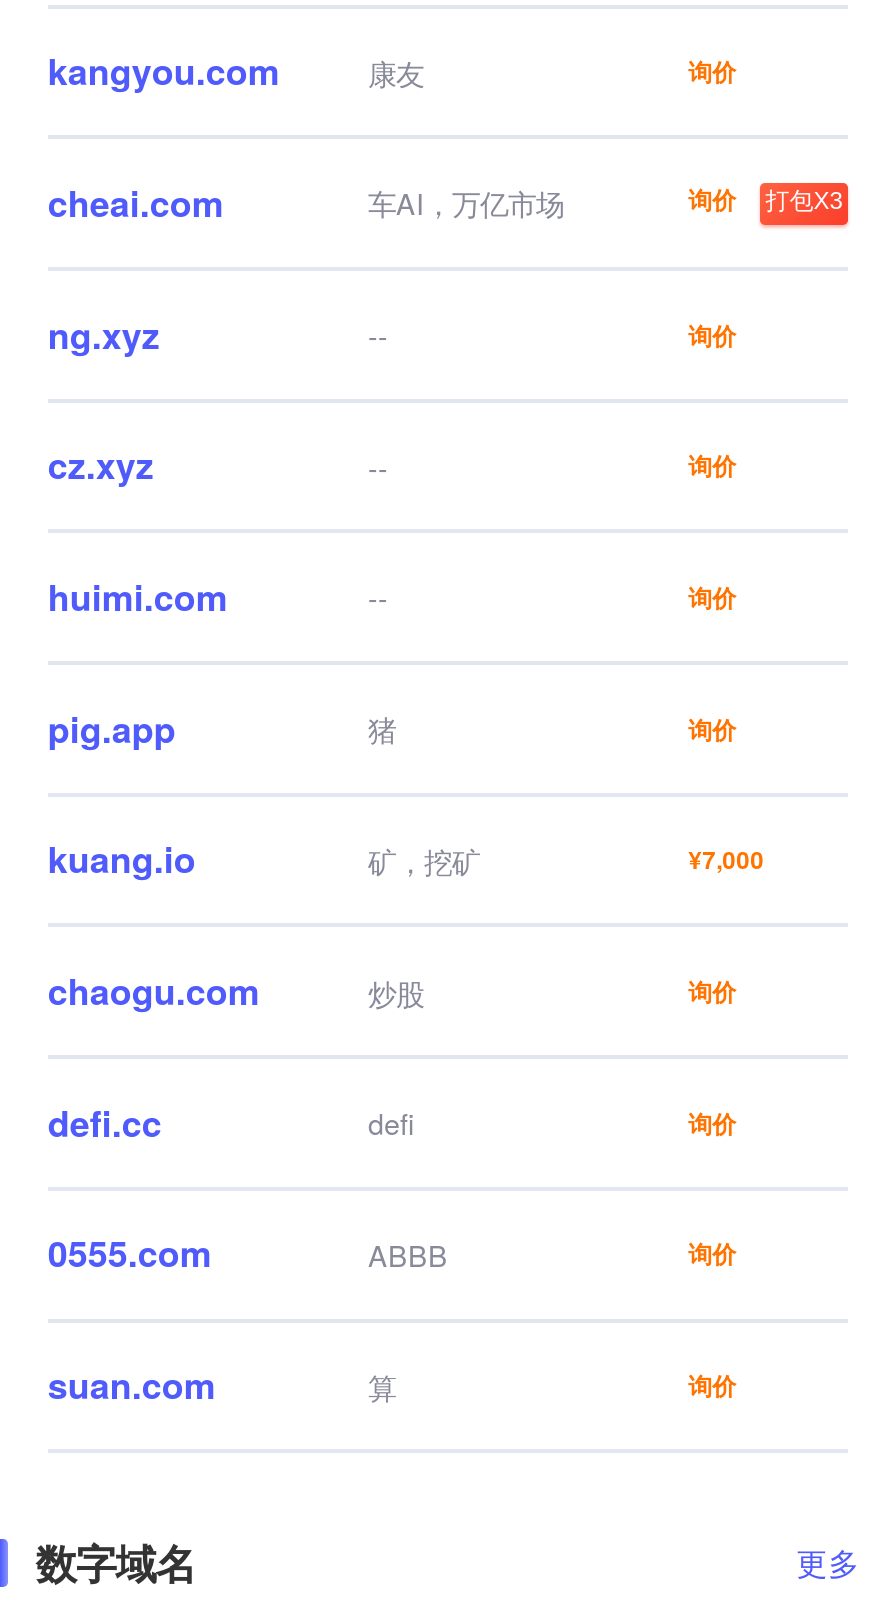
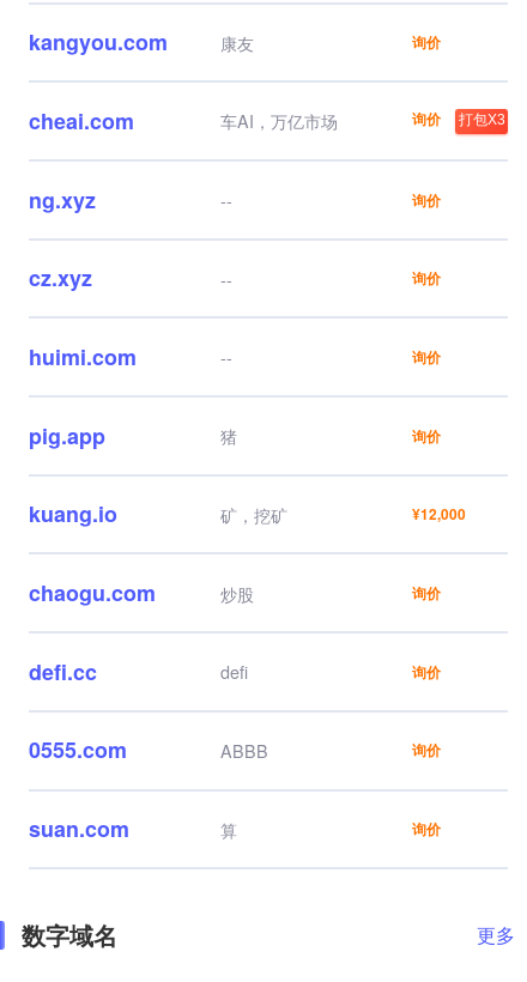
[688,844,764,878] ¥7,000 -> [412,505,466,525] ¥12,000

